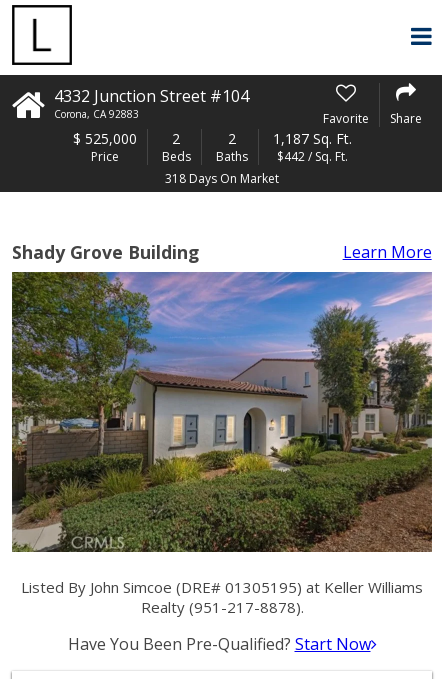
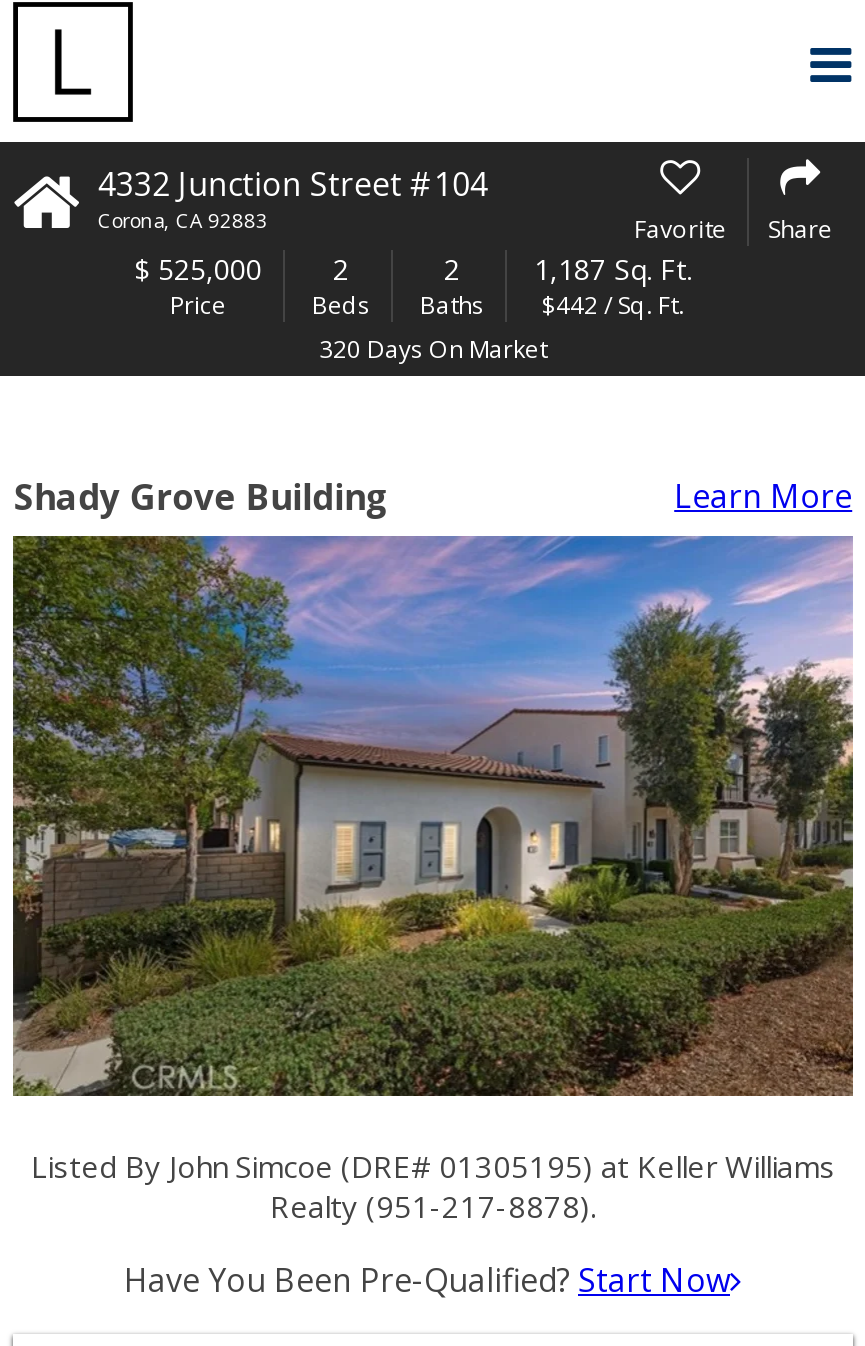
[165,170,279,187] 318 Days On Market -> [319,332,547,366] 320 Days On Market

